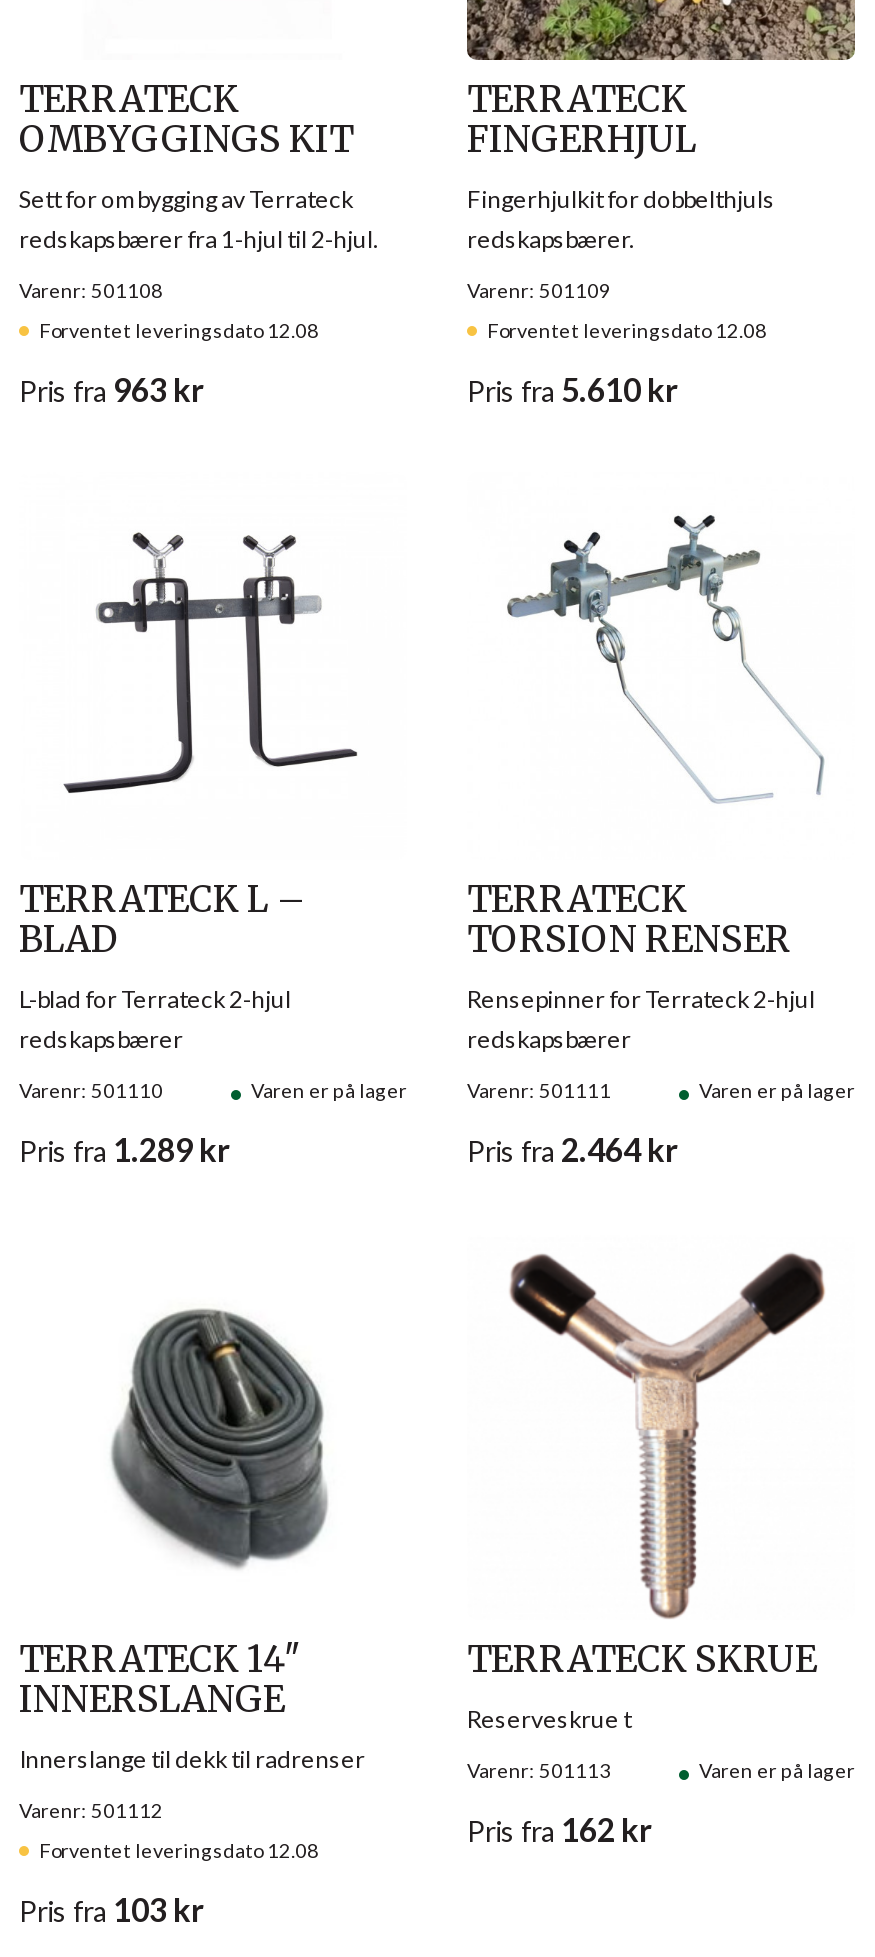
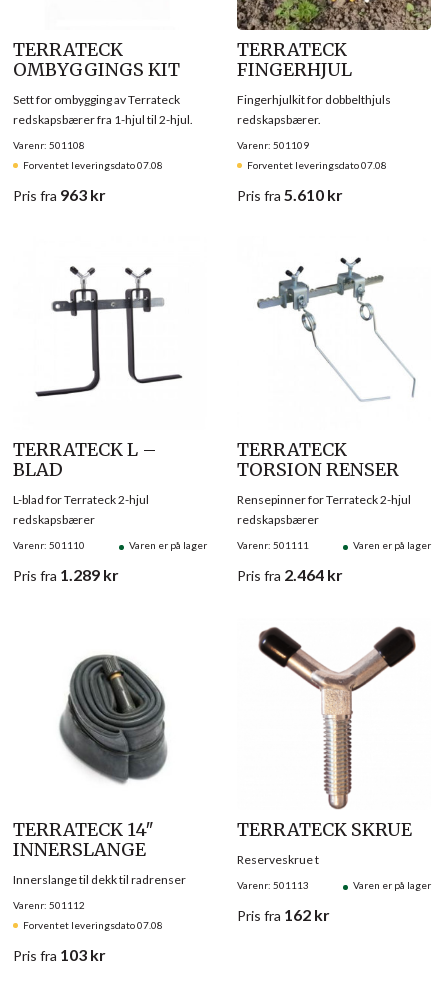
[39,317,319,341] Forventet leveringsdato 12.08 -> [23,159,163,171] Forventet leveringsdato 07.08
[487,317,767,341] Forventet leveringsdato 12.08 -> [247,159,387,171] Forventet leveringsdato 07.08
[39,1837,319,1861] Forventet leveringsdato 12.08 -> [23,919,163,931] Forventet leveringsdato 07.08

